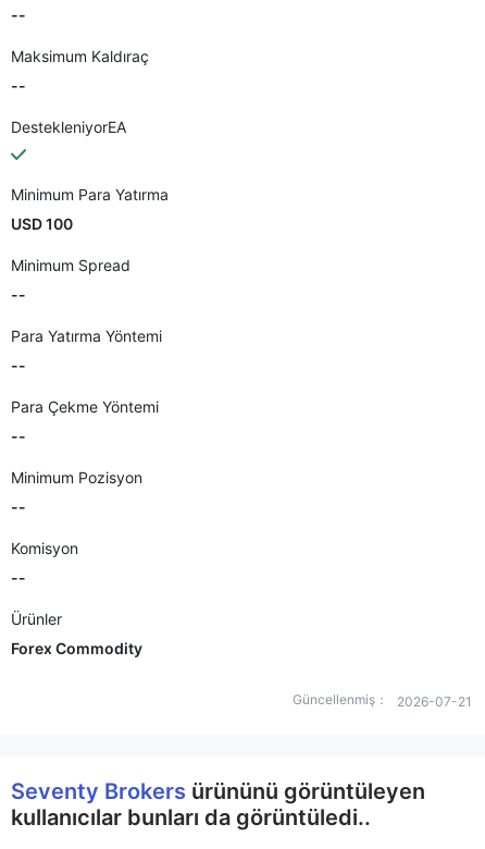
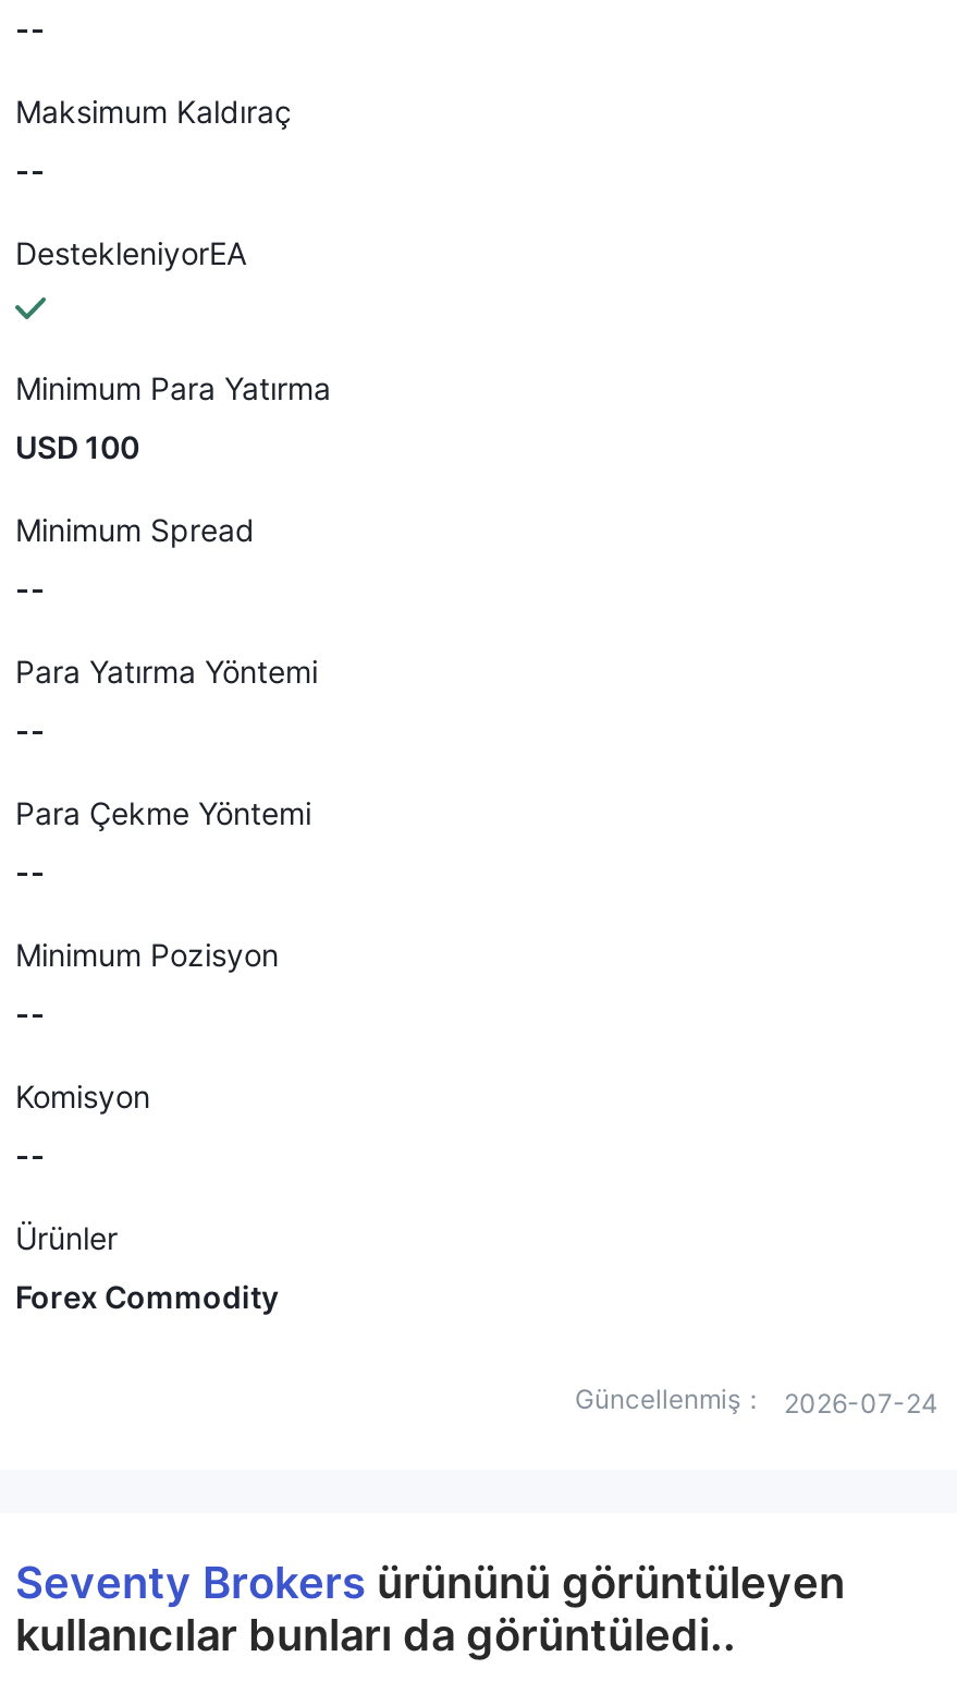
[293,691,472,710] Güncellenmiş： 2026-07-21 -> [575,1382,938,1420] Güncellenmiş： 2026-07-24

